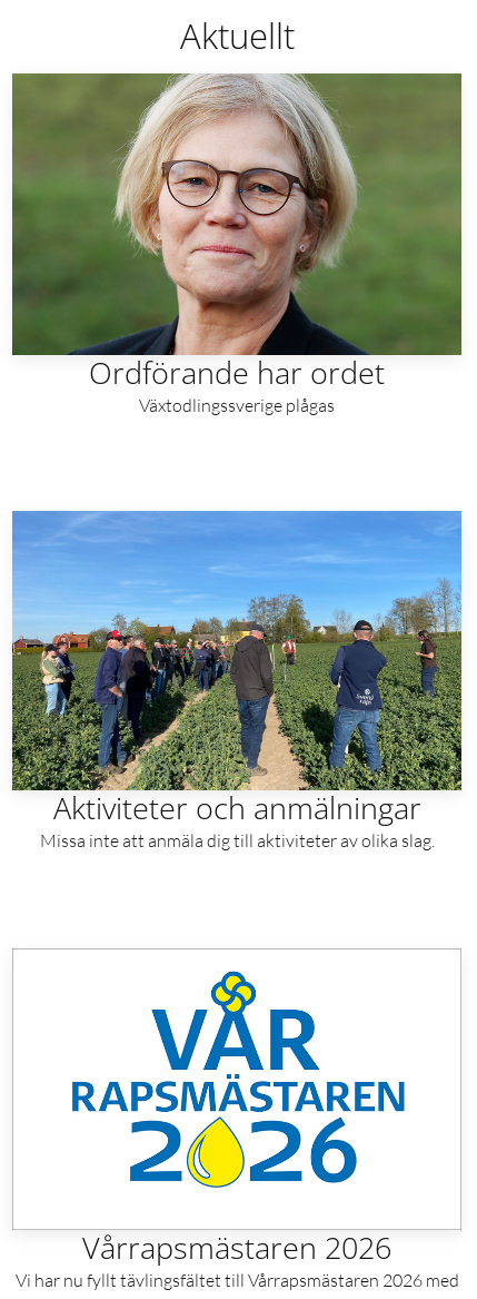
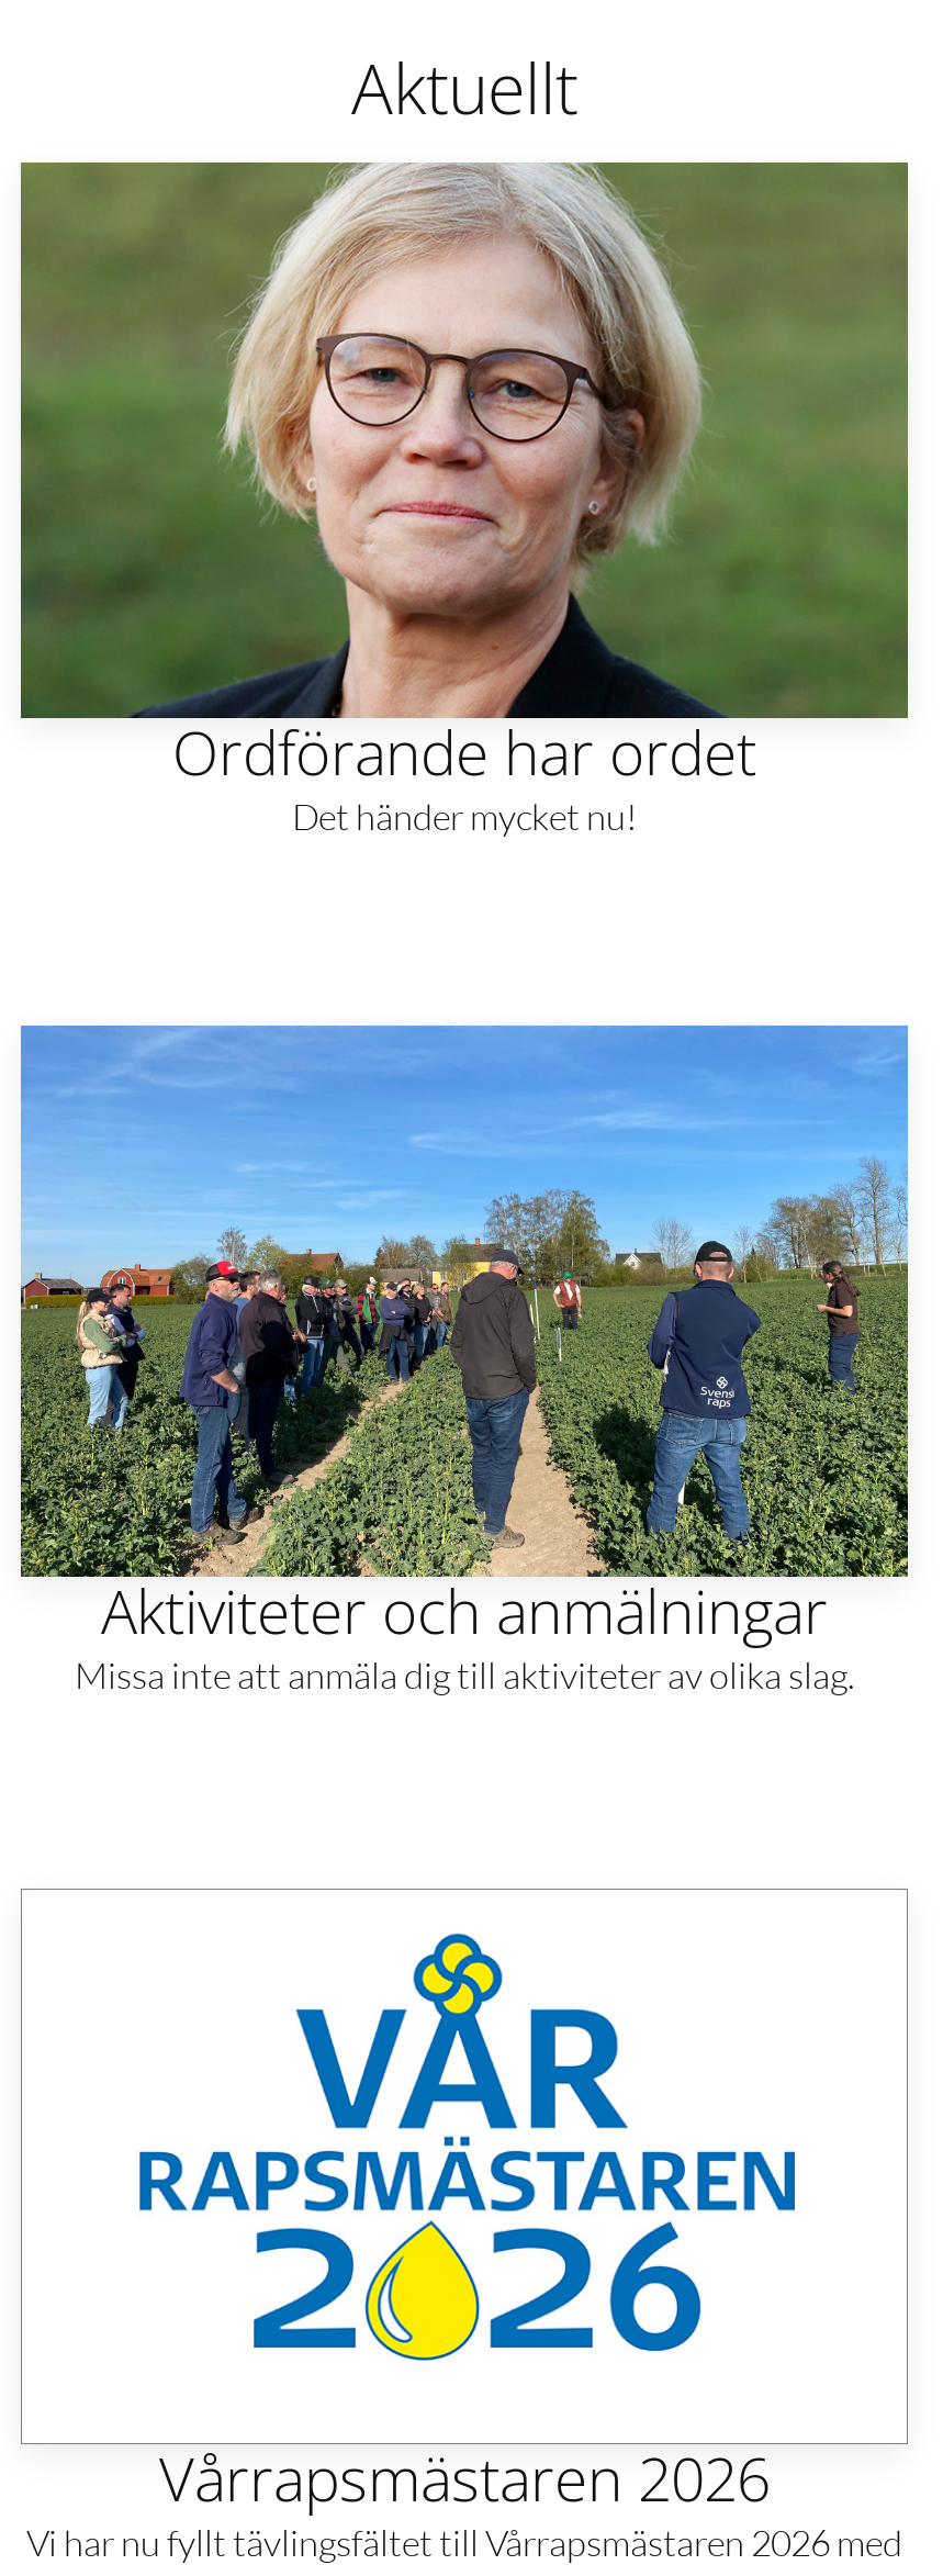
[139,394,335,416] Växtodlingssverige plågas -> [292,795,637,839] Det händer mycket nu!

